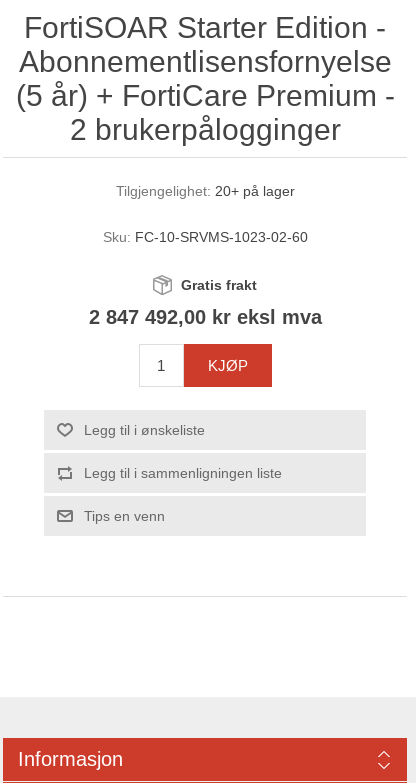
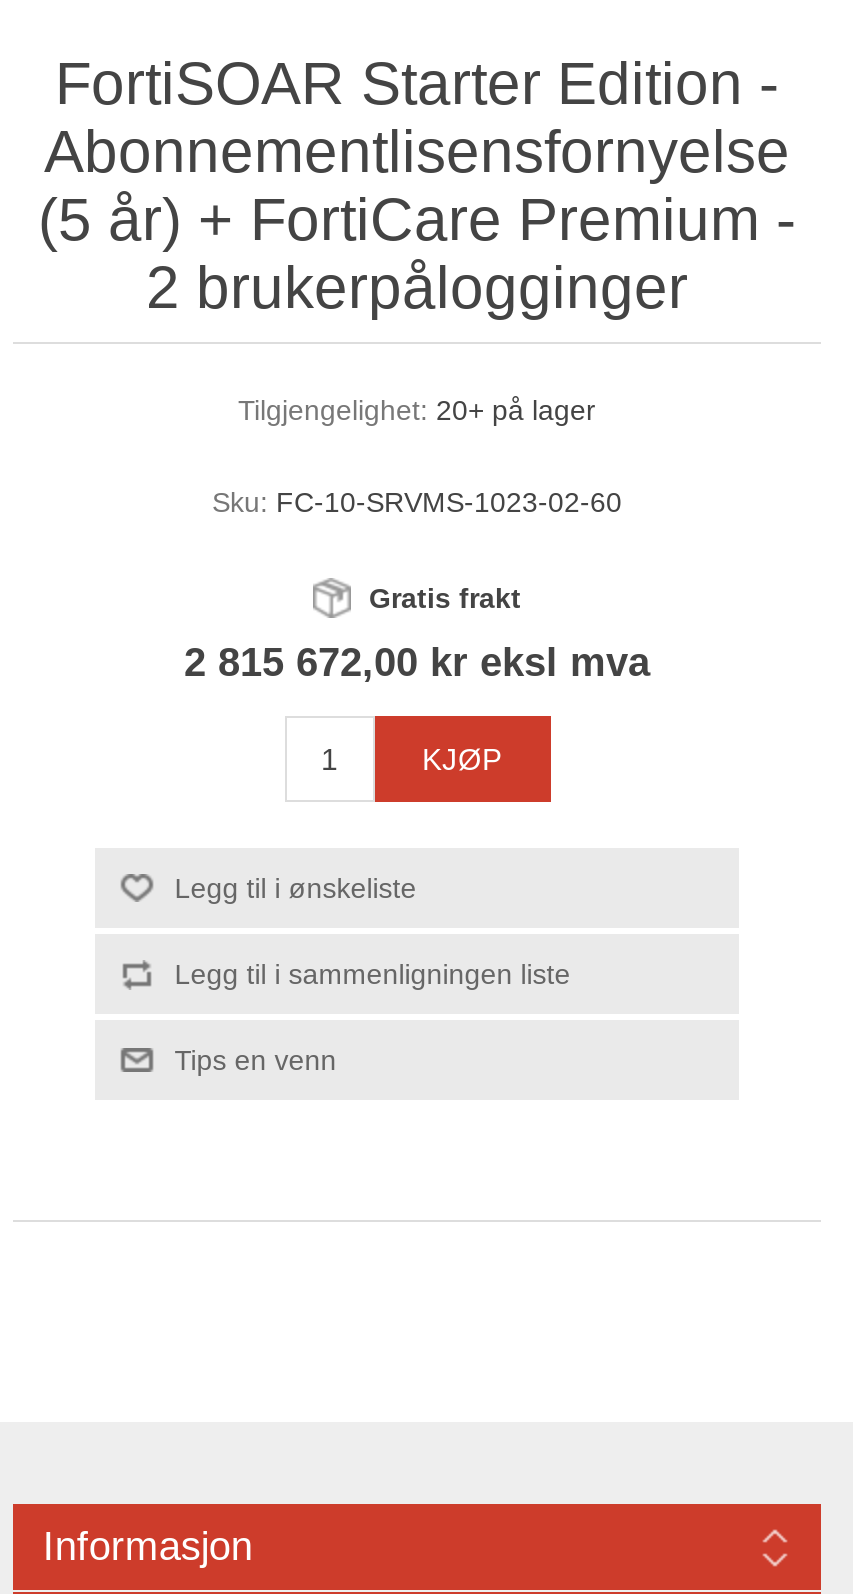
[88,306,321,328] 2 847 492,00 kr eksl mva -> [184,640,650,684] 2 815 672,00 kr eksl mva

